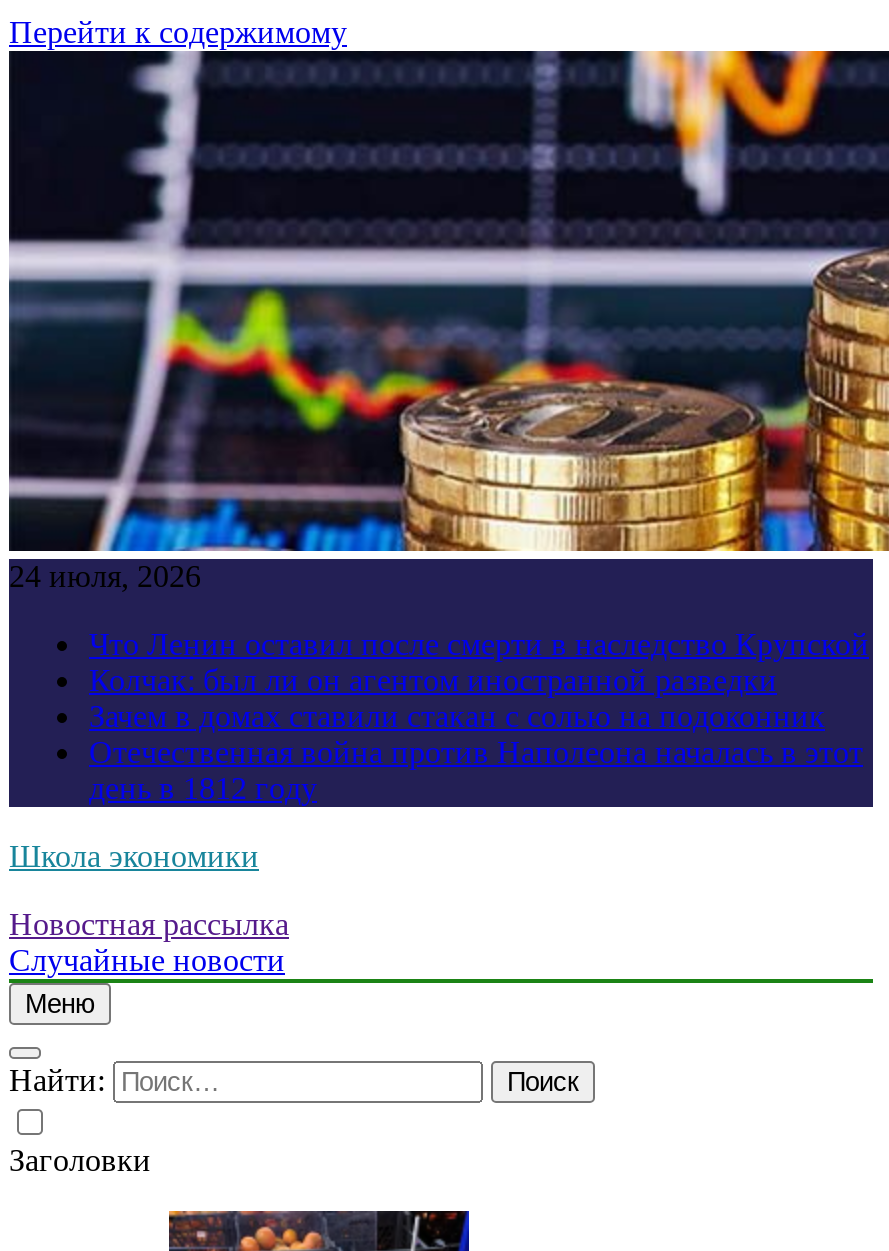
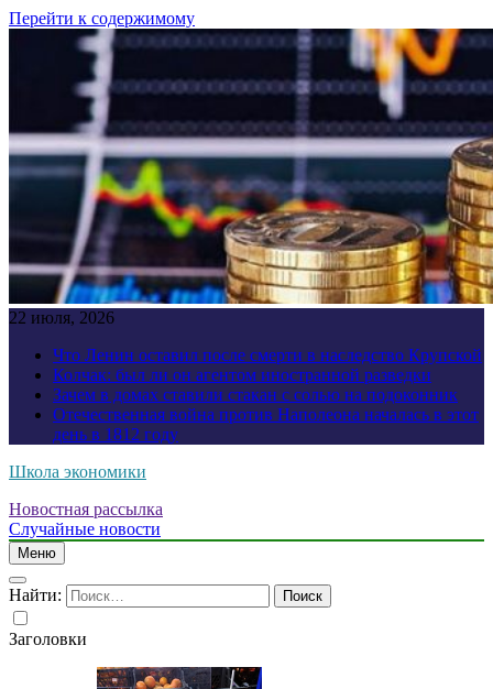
[9,559,201,593] 24 июля, 2026 -> [9,308,114,327] 22 июля, 2026

